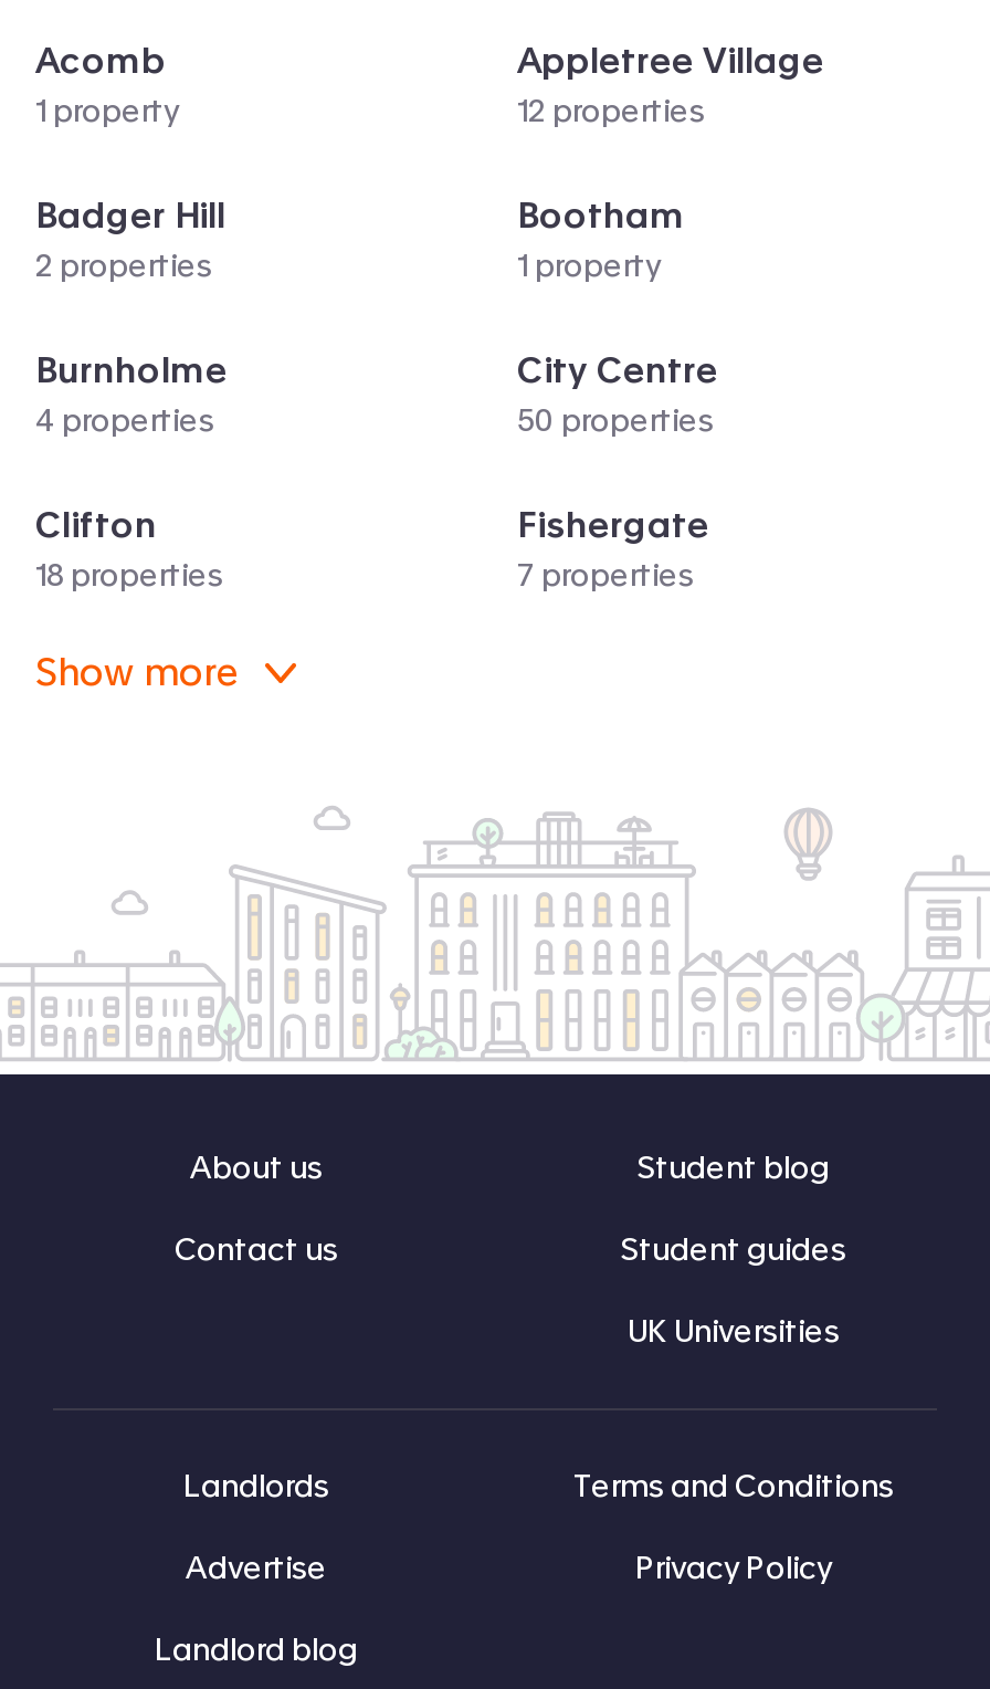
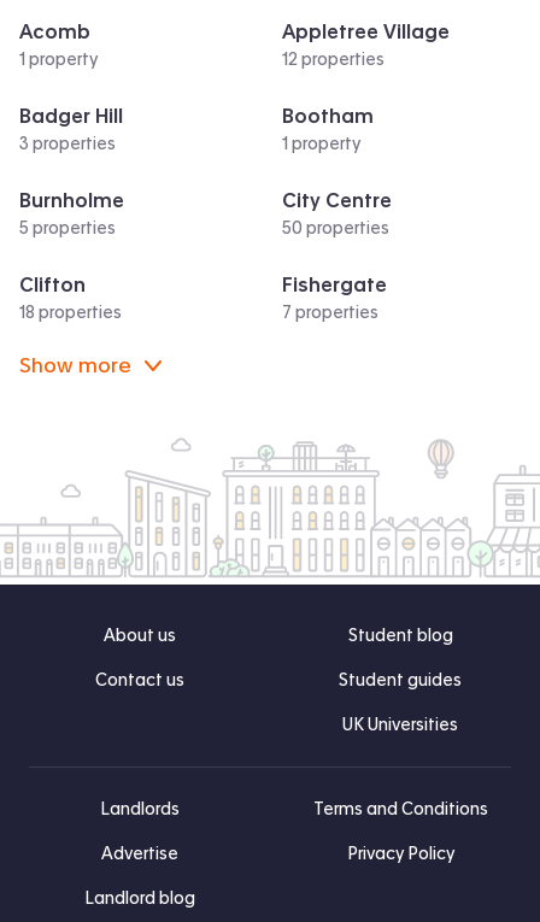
[35,250,212,281] 2 properties -> [19,135,116,152] 3 properties
[35,405,214,436] 4 properties -> [19,219,116,236] 5 properties

